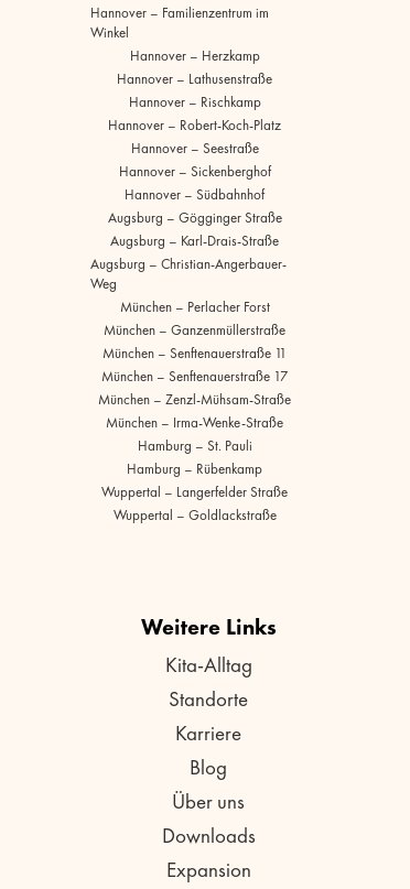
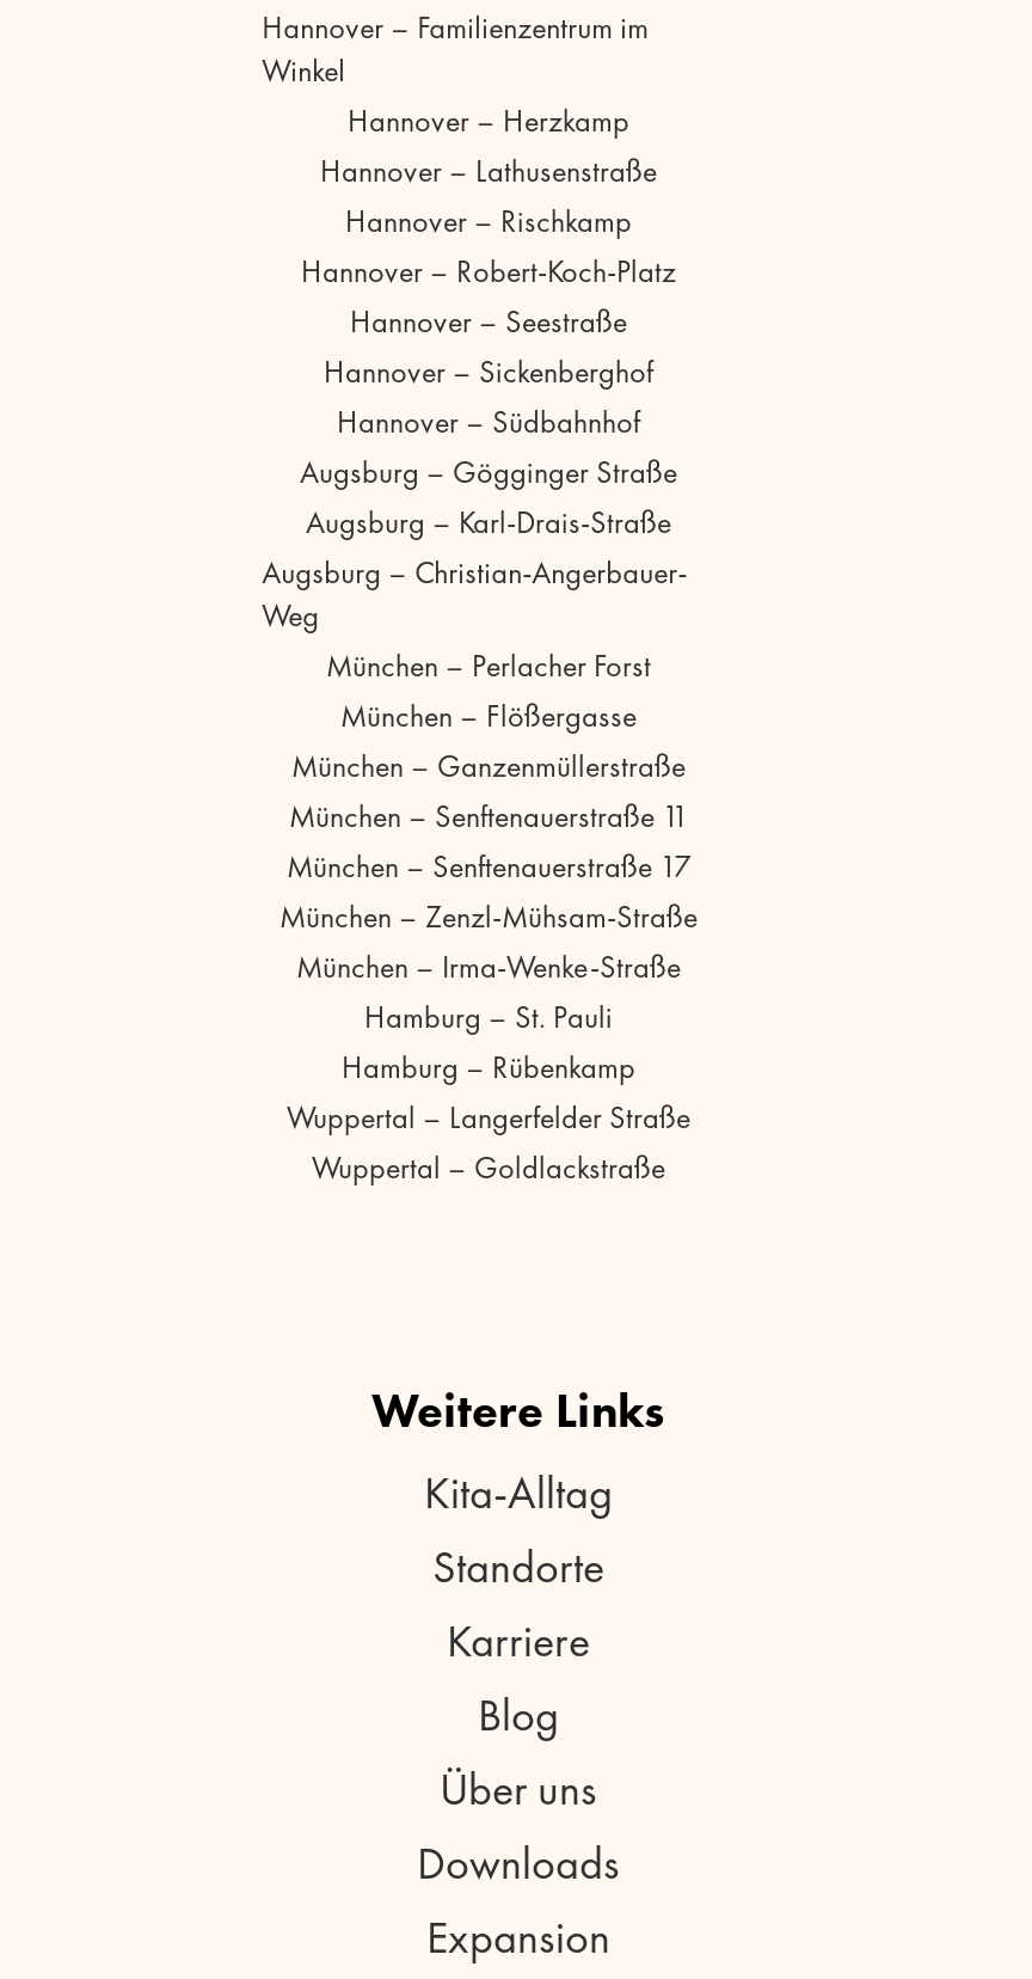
none -> [340,696,637,737] München – Flößergasse

